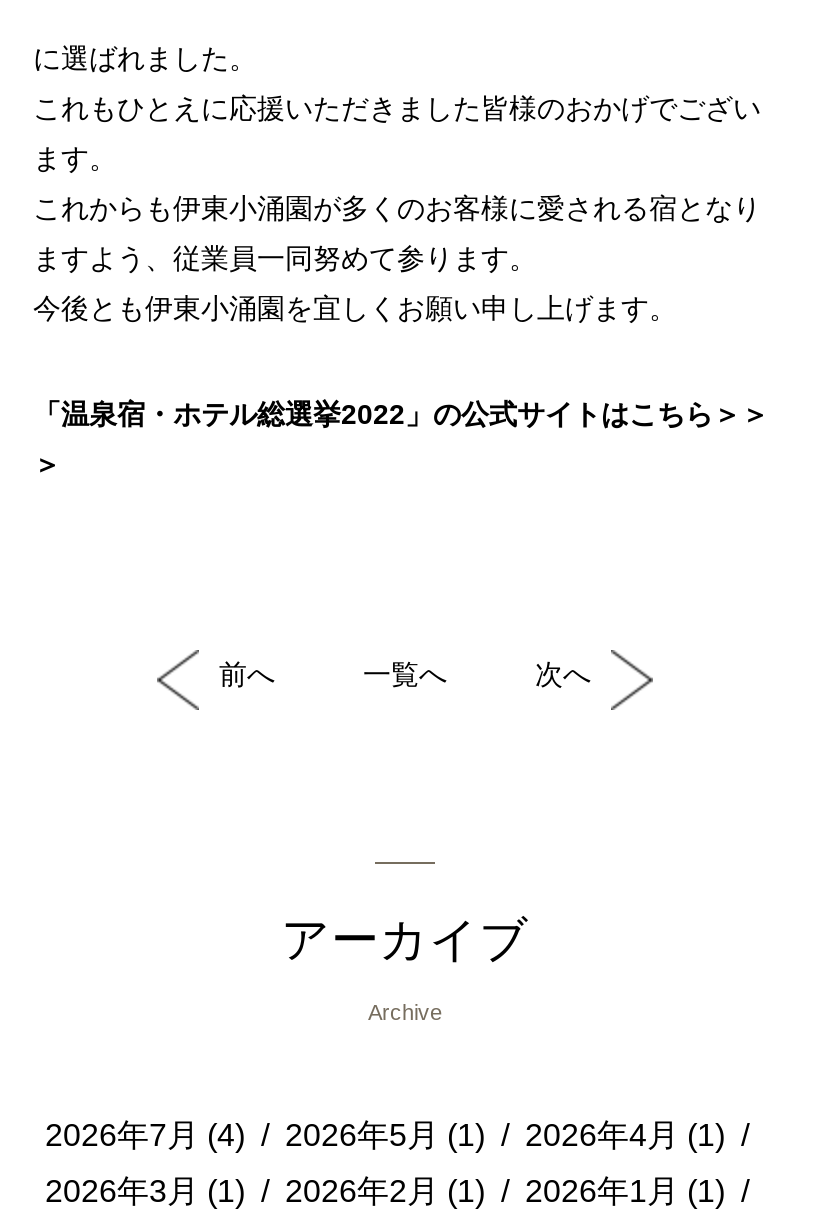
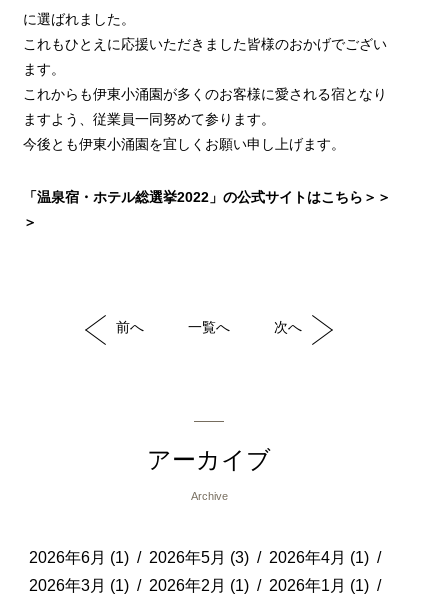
[45,1118,245,1152] 2026年7月 (4) -> [29,549,129,566] 2026年6月 (1)
[285,1118,485,1152] 2026年5月 (1) -> [149,549,249,566] 2026年5月 (3)

